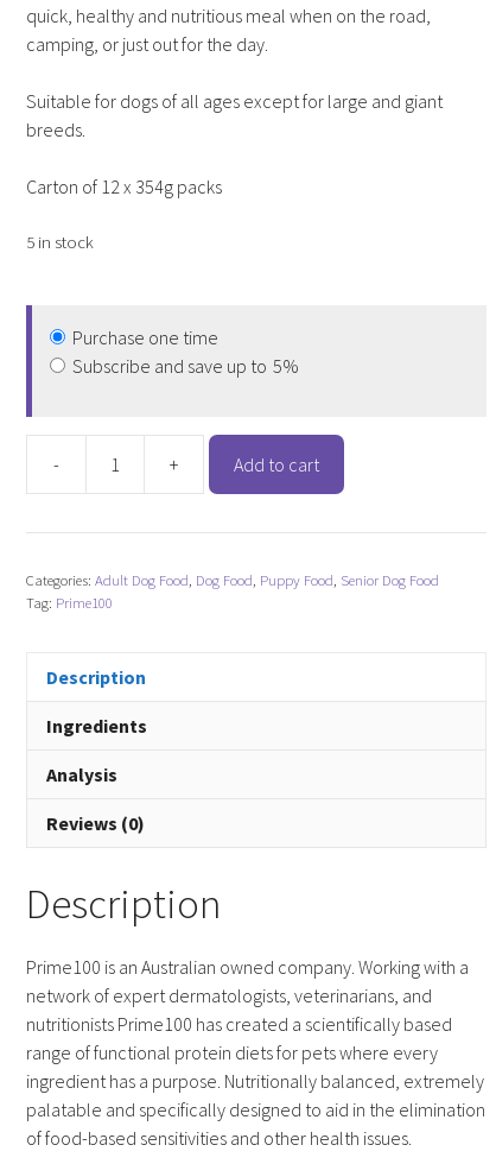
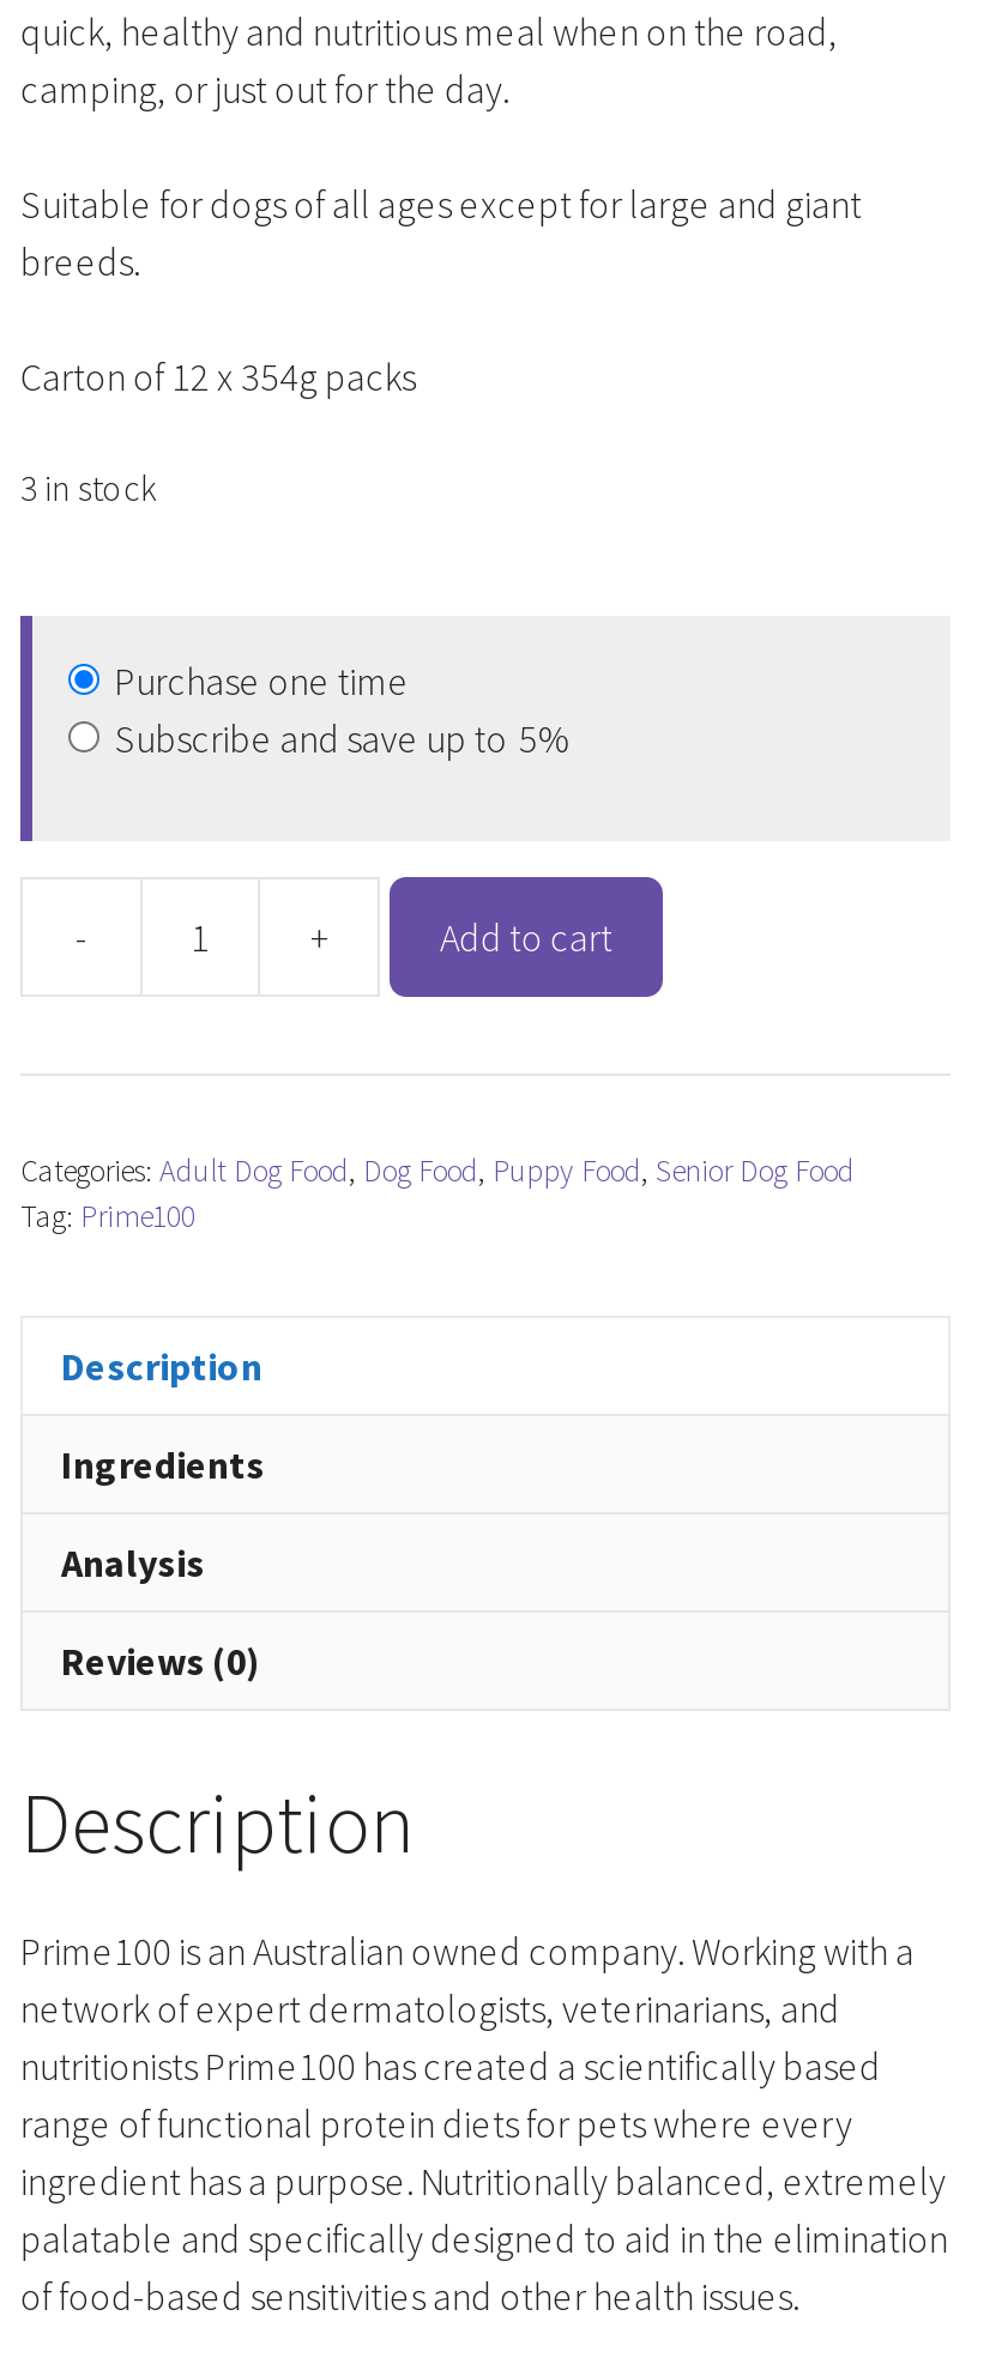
[26,232,94,253] 5 in stock -> [20,467,157,510] 3 in stock

